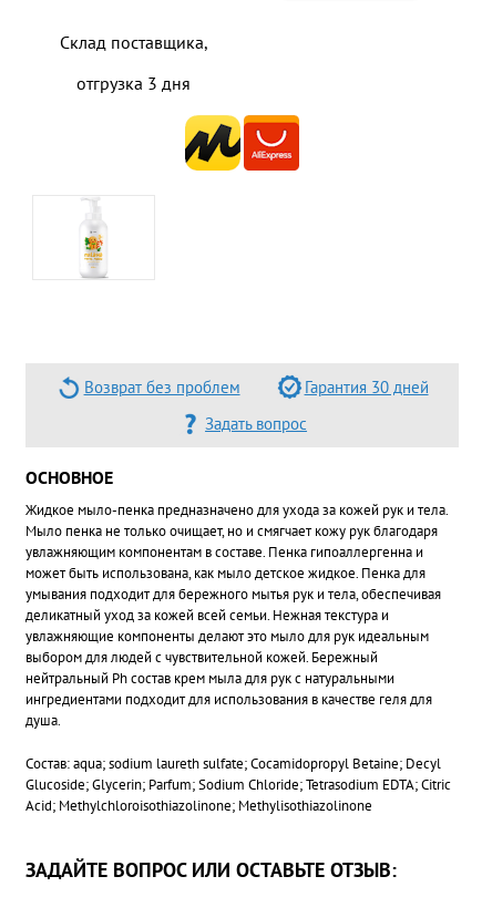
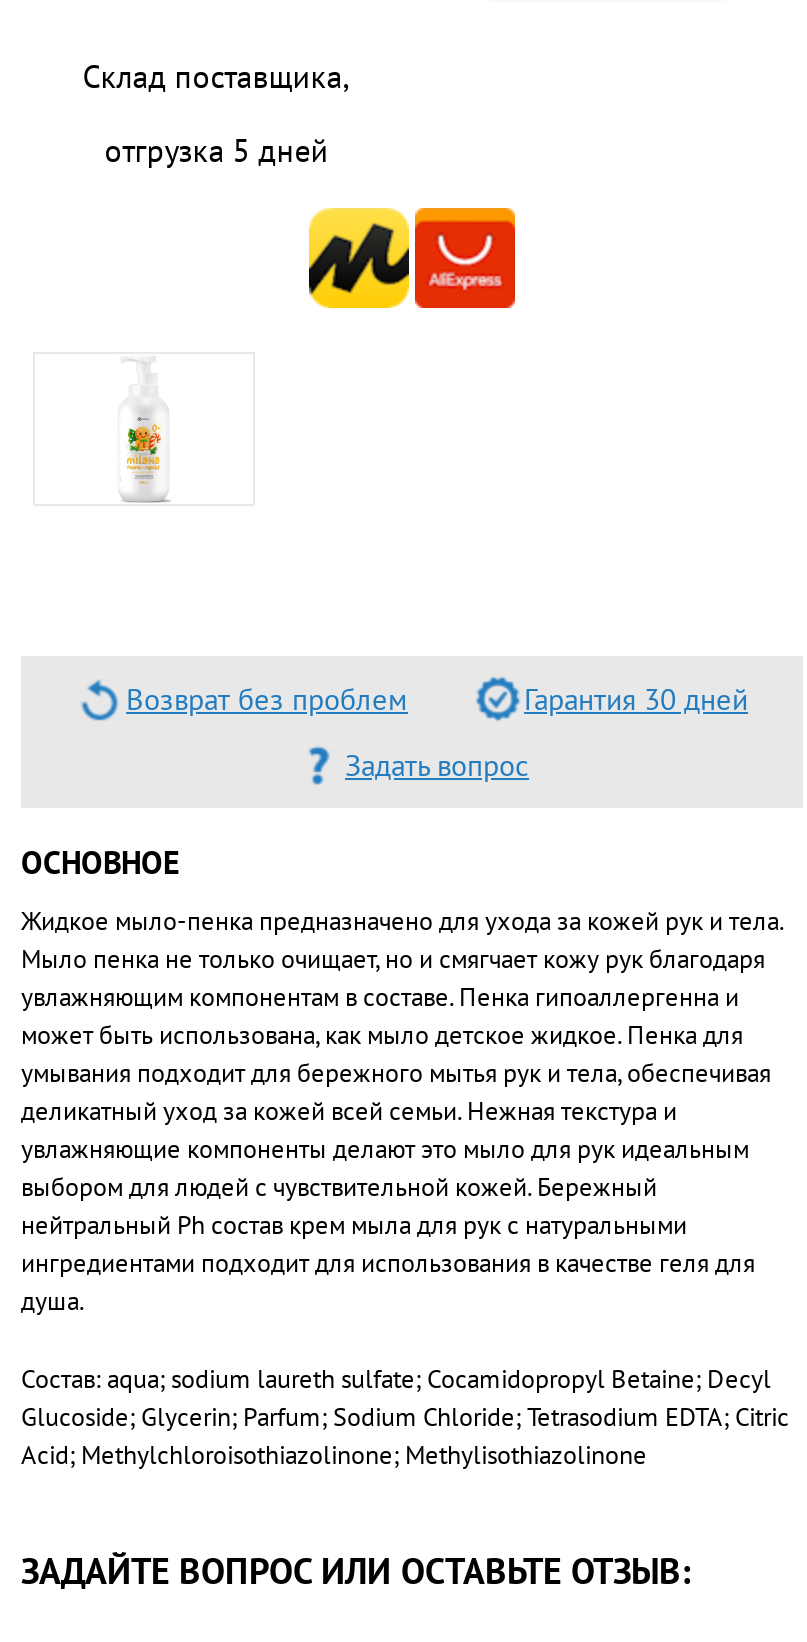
[77,72,191,94] отгрузка 3 дня -> [105,130,329,170] отгрузка 5 дней

